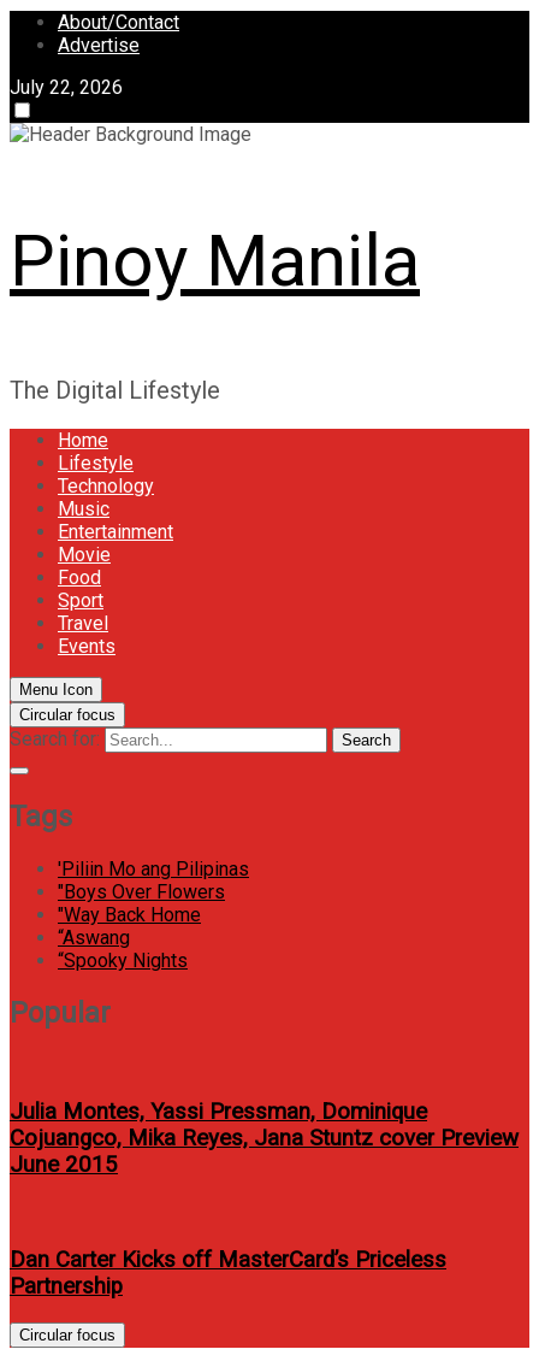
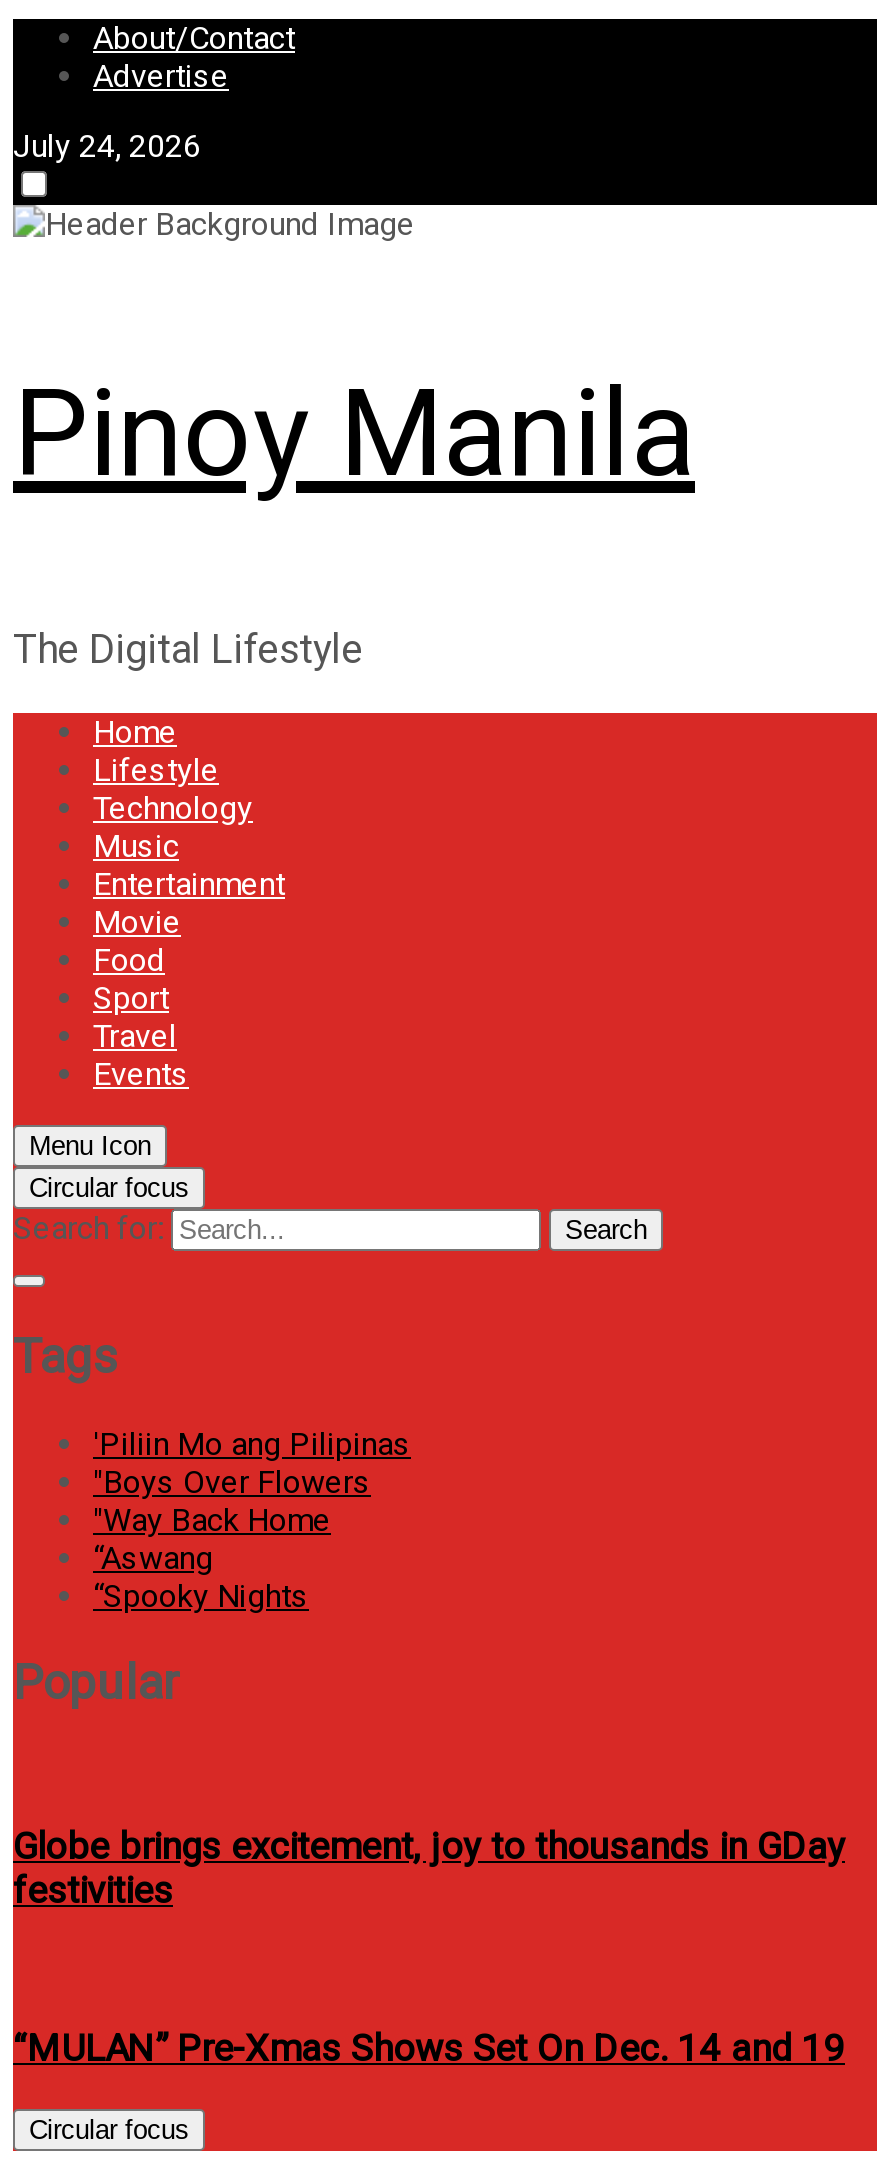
[10,76,123,99] July 22, 2026 -> [13,127,201,165] July 24, 2026
[10,1099,519,1178] Julia Montes, Yassi Pressman, Dominique | Cojuangco, Mika Reyes, Jana Stuntz cover Preview | June 2015 -> [13,1826,845,1914] Globe brings excitement, joy to thousands in GDay | festivities
[10,1246,446,1299] Dan Carter Kicks off MasterCard’s Priceless | Partnership -> [13,2027,845,2071] “MULAN” Pre-Xmas Shows Set On Dec. 14 and 19

